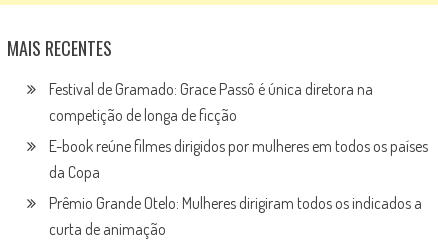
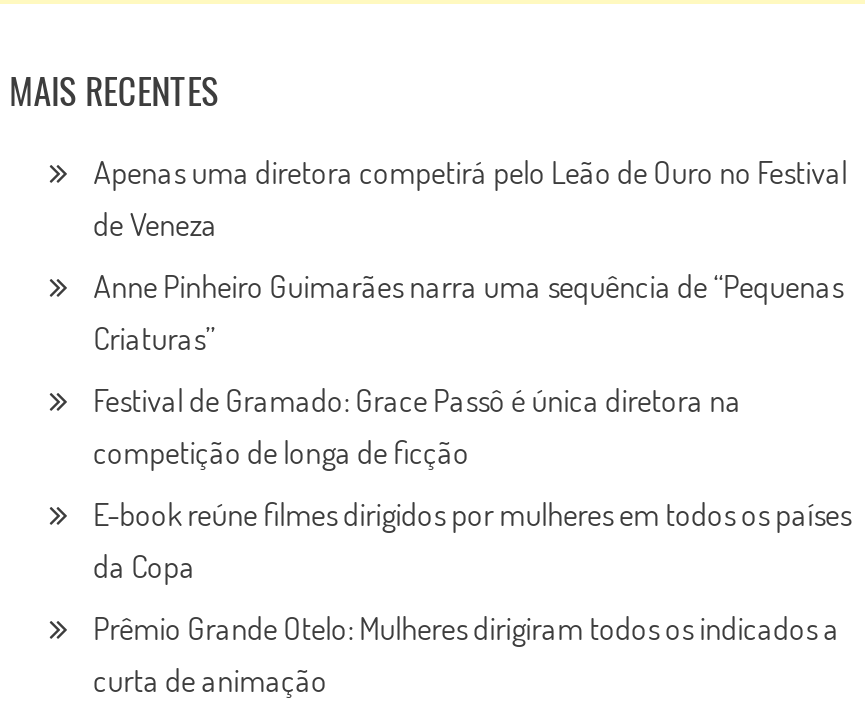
none -> [93,151,847,357] Apenas uma diretora competirá pelo Leão de Ouro no Festival | de Veneza | Anne Pinheiro Guimarães narra uma sequência de “Pequenas | Criaturas”

